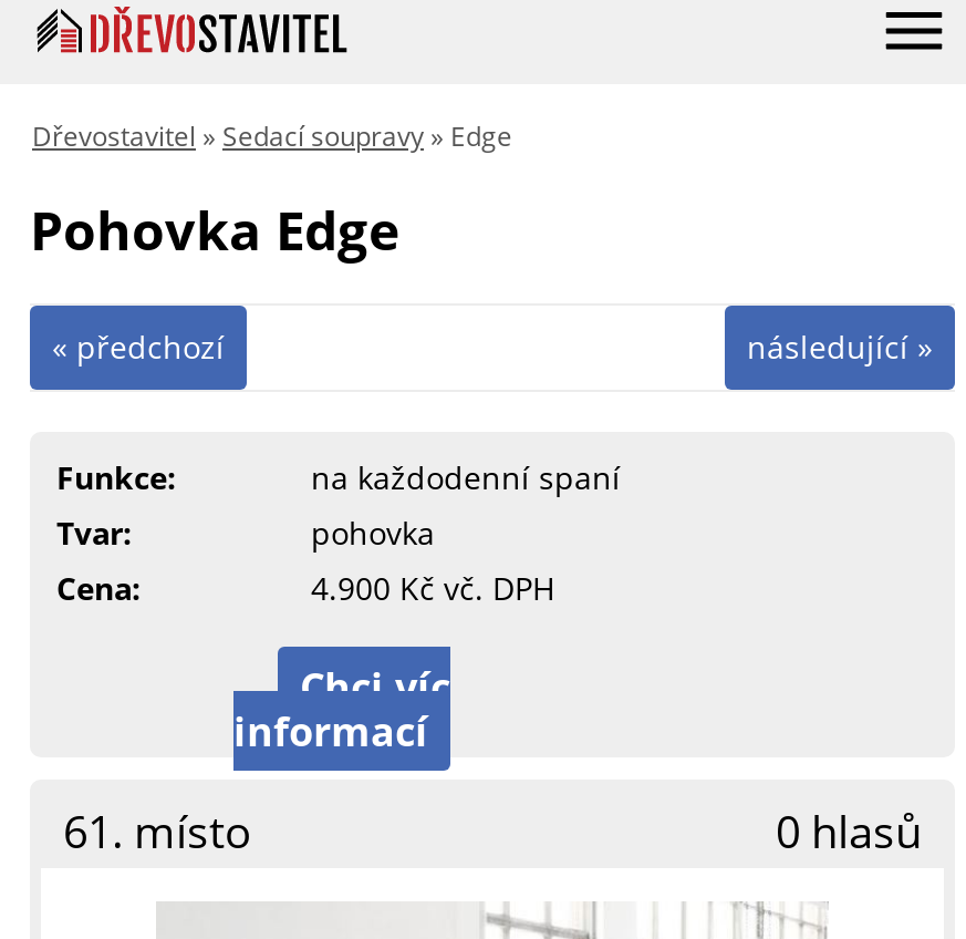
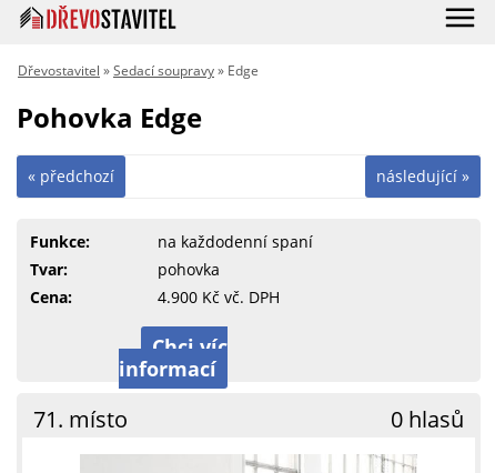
[63,802,251,861] 61. místo -> [33,404,128,434] 71. místo

